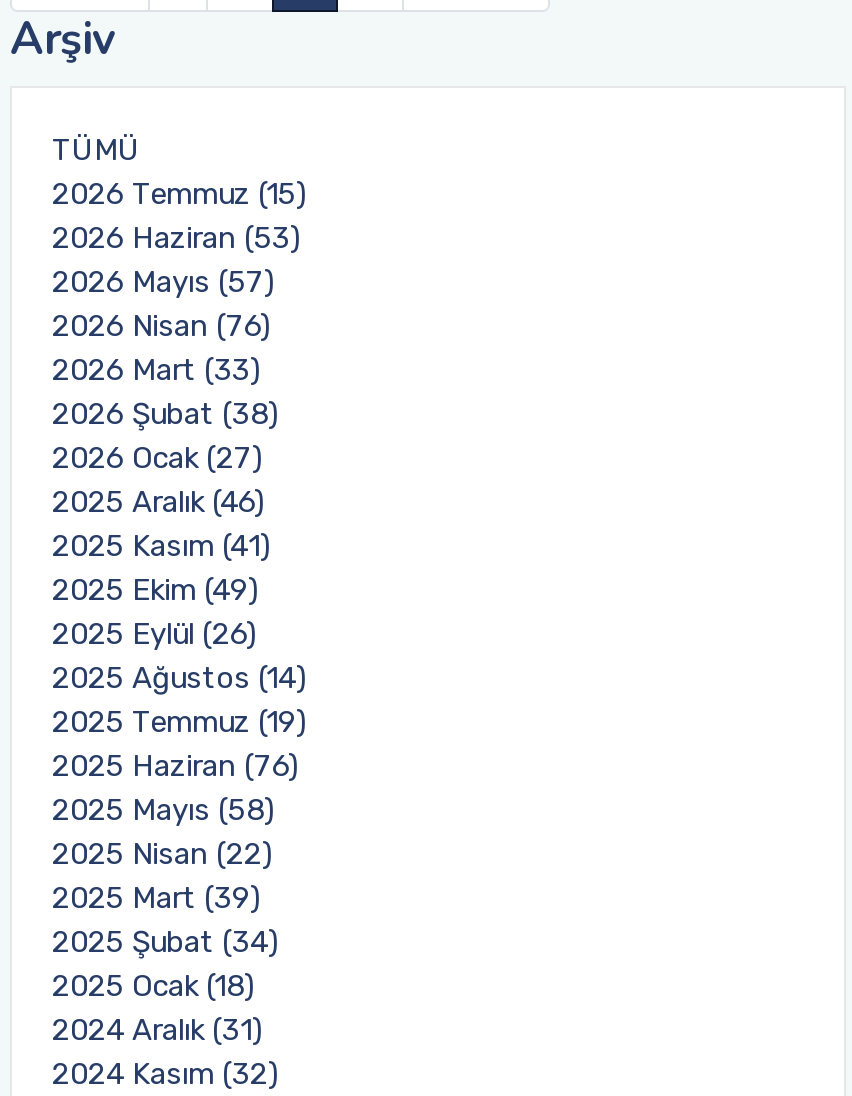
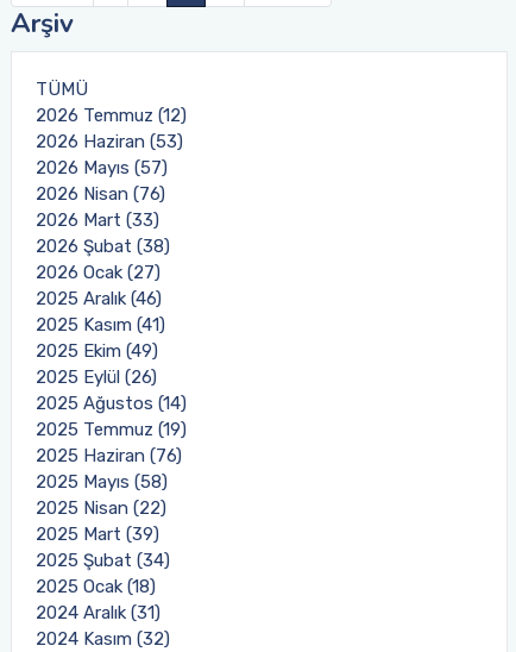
[52,176,306,212] 2026 Temmuz (15) -> [36,105,187,126] 2026 Temmuz (12)

